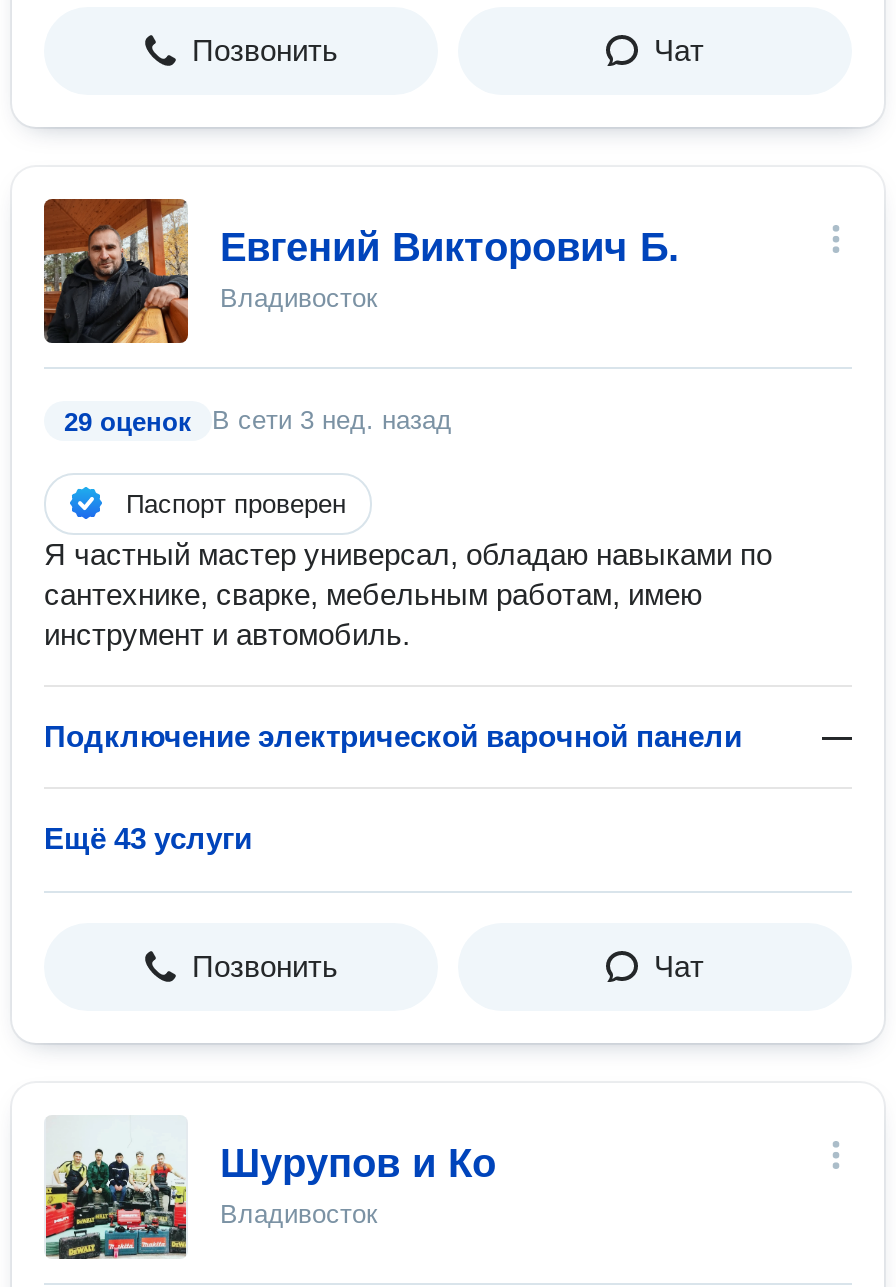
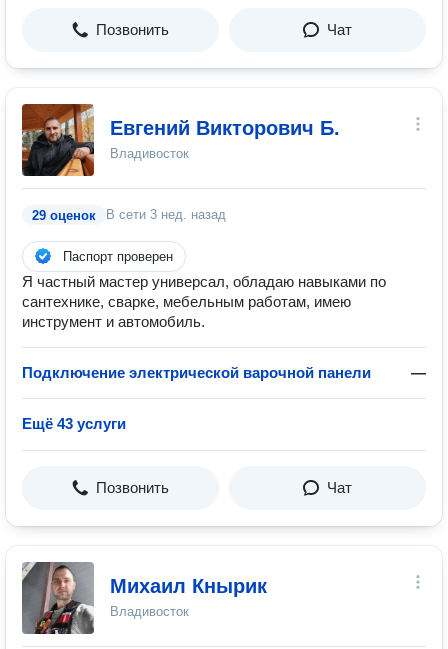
[44,1115,496,1259] [image] | Шурупов и Ко -> [21,561,267,635] [image] | Михаил Кнырик

